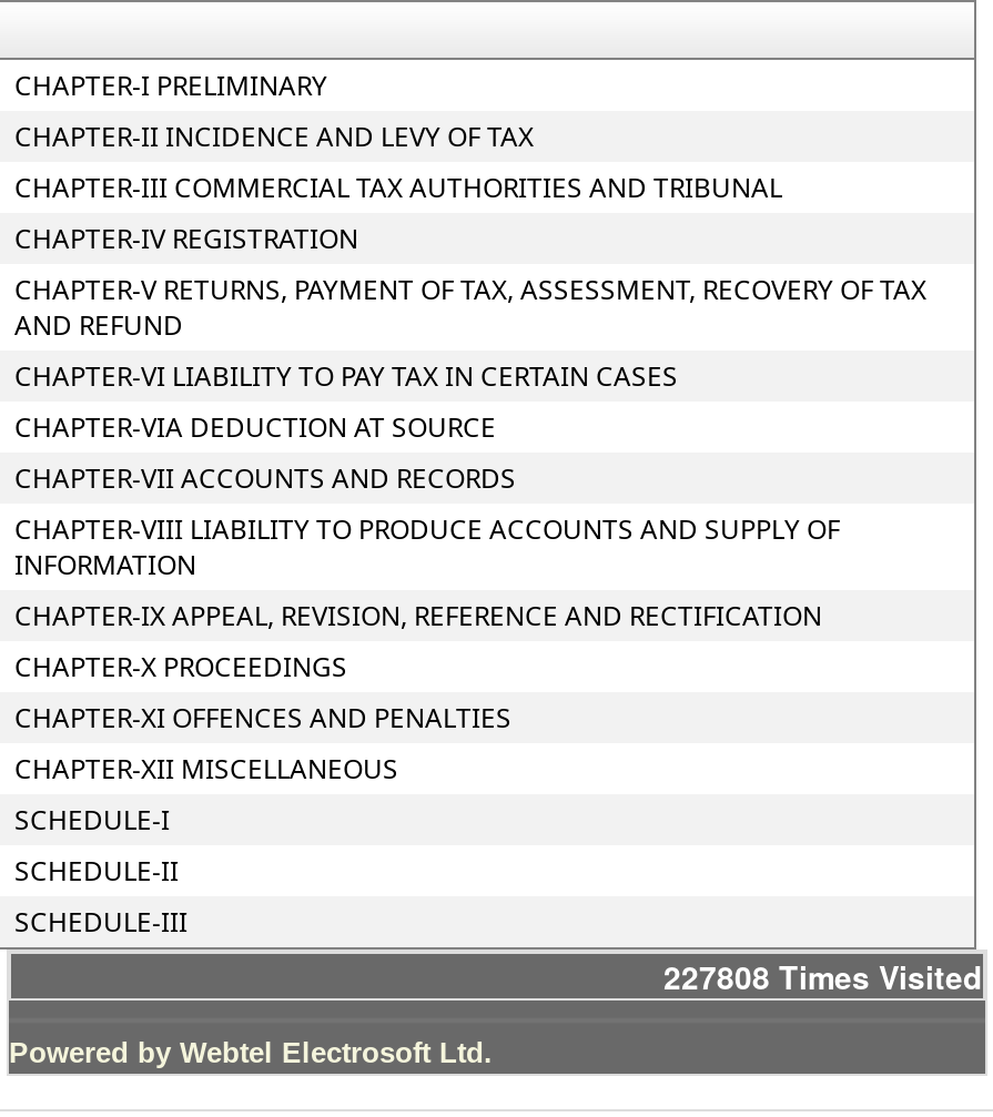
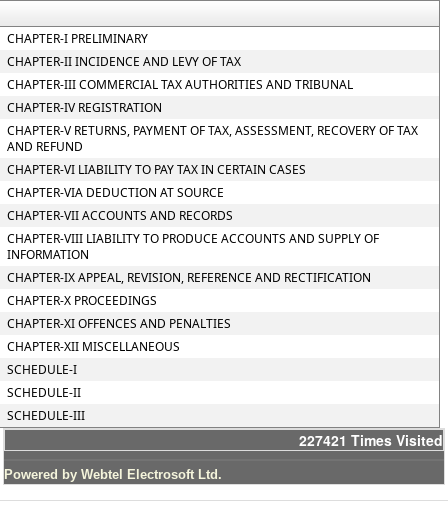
[663,954,983,998] 227808 Times Visited -> [299,430,443,450] 227421 Times Visited

